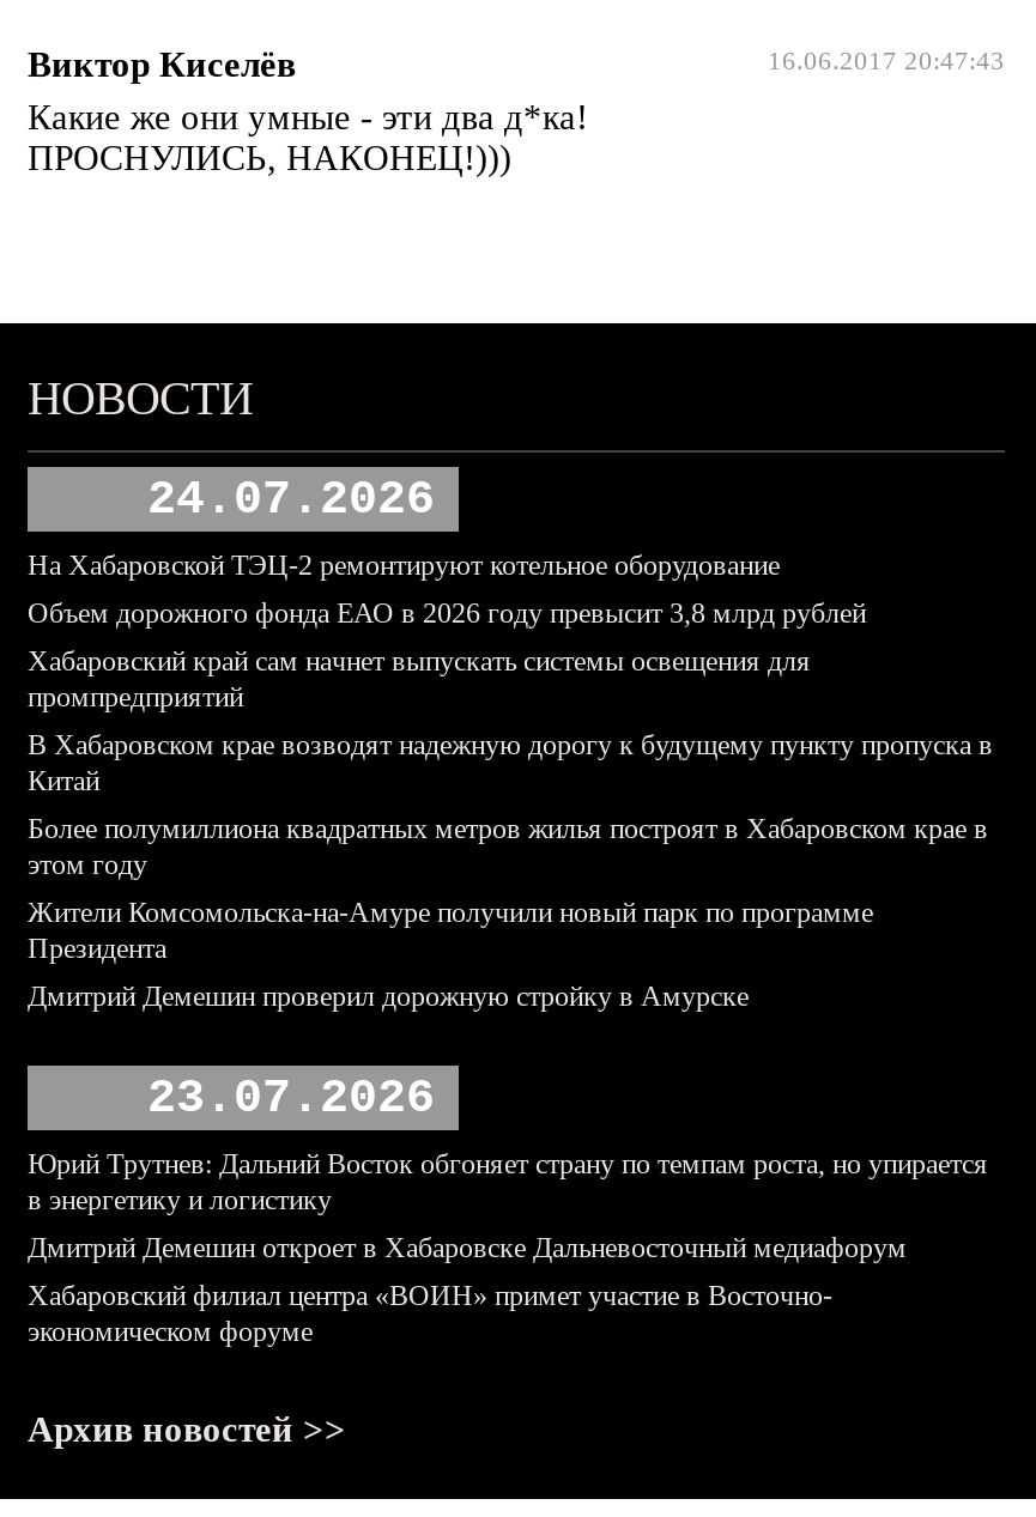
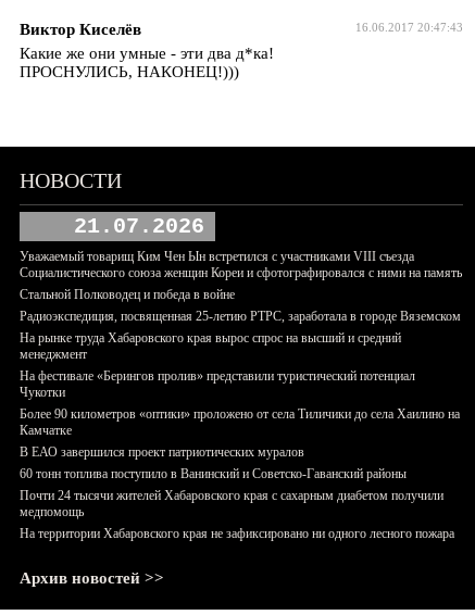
[28,472,993,1348] 24.07.2026 | На Хабаровской ТЭЦ-2 ремонтируют котельное оборудование | Объем дорожного фонда ЕАО в 2026 году превысит 3,8 млрд рублей | Хабаровский край сам начнет выпускать системы освещения для | промпредприятий | В Хабаровском крае возводят надежную дорогу к будущему пункту пропуска в | Китай | Более полумиллиона квадратных метров жилья построят в Хабаровском крае в | этом году | Жители Комсомольска-на-Амуре получили новый парк по программе | Президента | Дмитрий Демешин проверил дорожную стройку в Амурске | 23.07.2026 | Юрий Трутнев: Дальний Восток обгоняет страну по темпам роста, но упирается | в энергетику и логистику | Дмитрий Демешин откроет в Хабаровске Дальневосточный медиафорум | Хабаровский филиал центра «ВОИН» примет участие в Восточно- | экономическом форуме -> [20,214,462,541] 21.07.2026 | Уважаемый товарищ Ким Чен Ын встретился с участниками VIII съезда | Социалистического союза женщин Кореи и сфотографировался с ними на память | Стальной Полководец и победа в войне | Радиоэкспедиция, посвященная 25-летию РТРС, заработала в городе Вяземском | На рынке труда Хабаровского края вырос спрос на высший и средний | менеджмент | На фестивале «Берингов пролив» представили туристический потенциал | Чукотки | Более 90 километров «оптики» проложено от села Тиличики до села Хаилино на | Камчатке | В ЕАО завершился проект патриотических муралов | 60 тонн топлива поступило в Ванинский и Советско-Гаванский районы | Почти 24 тысячи жителей Хабаровского края с сахарным диабетом получили | медпомощь | На территории Хабаровского края не зафиксировано ни одного лесного пожара

